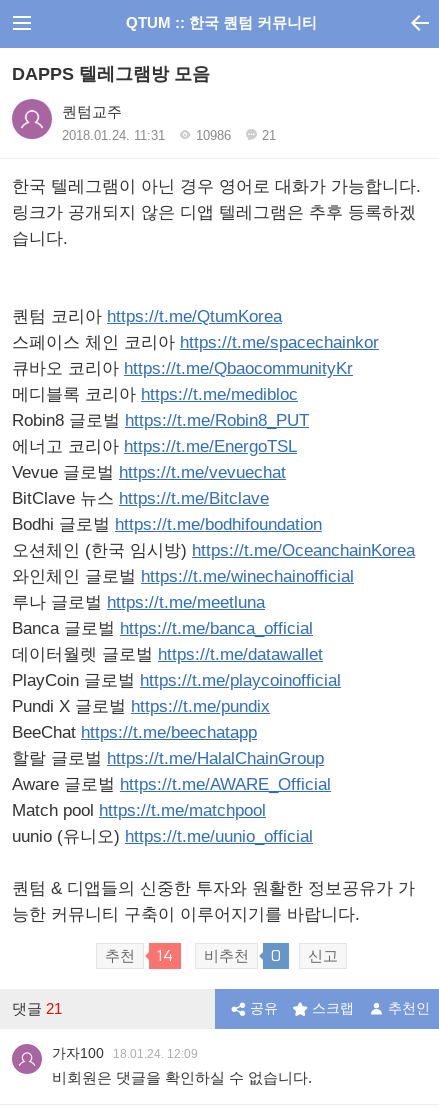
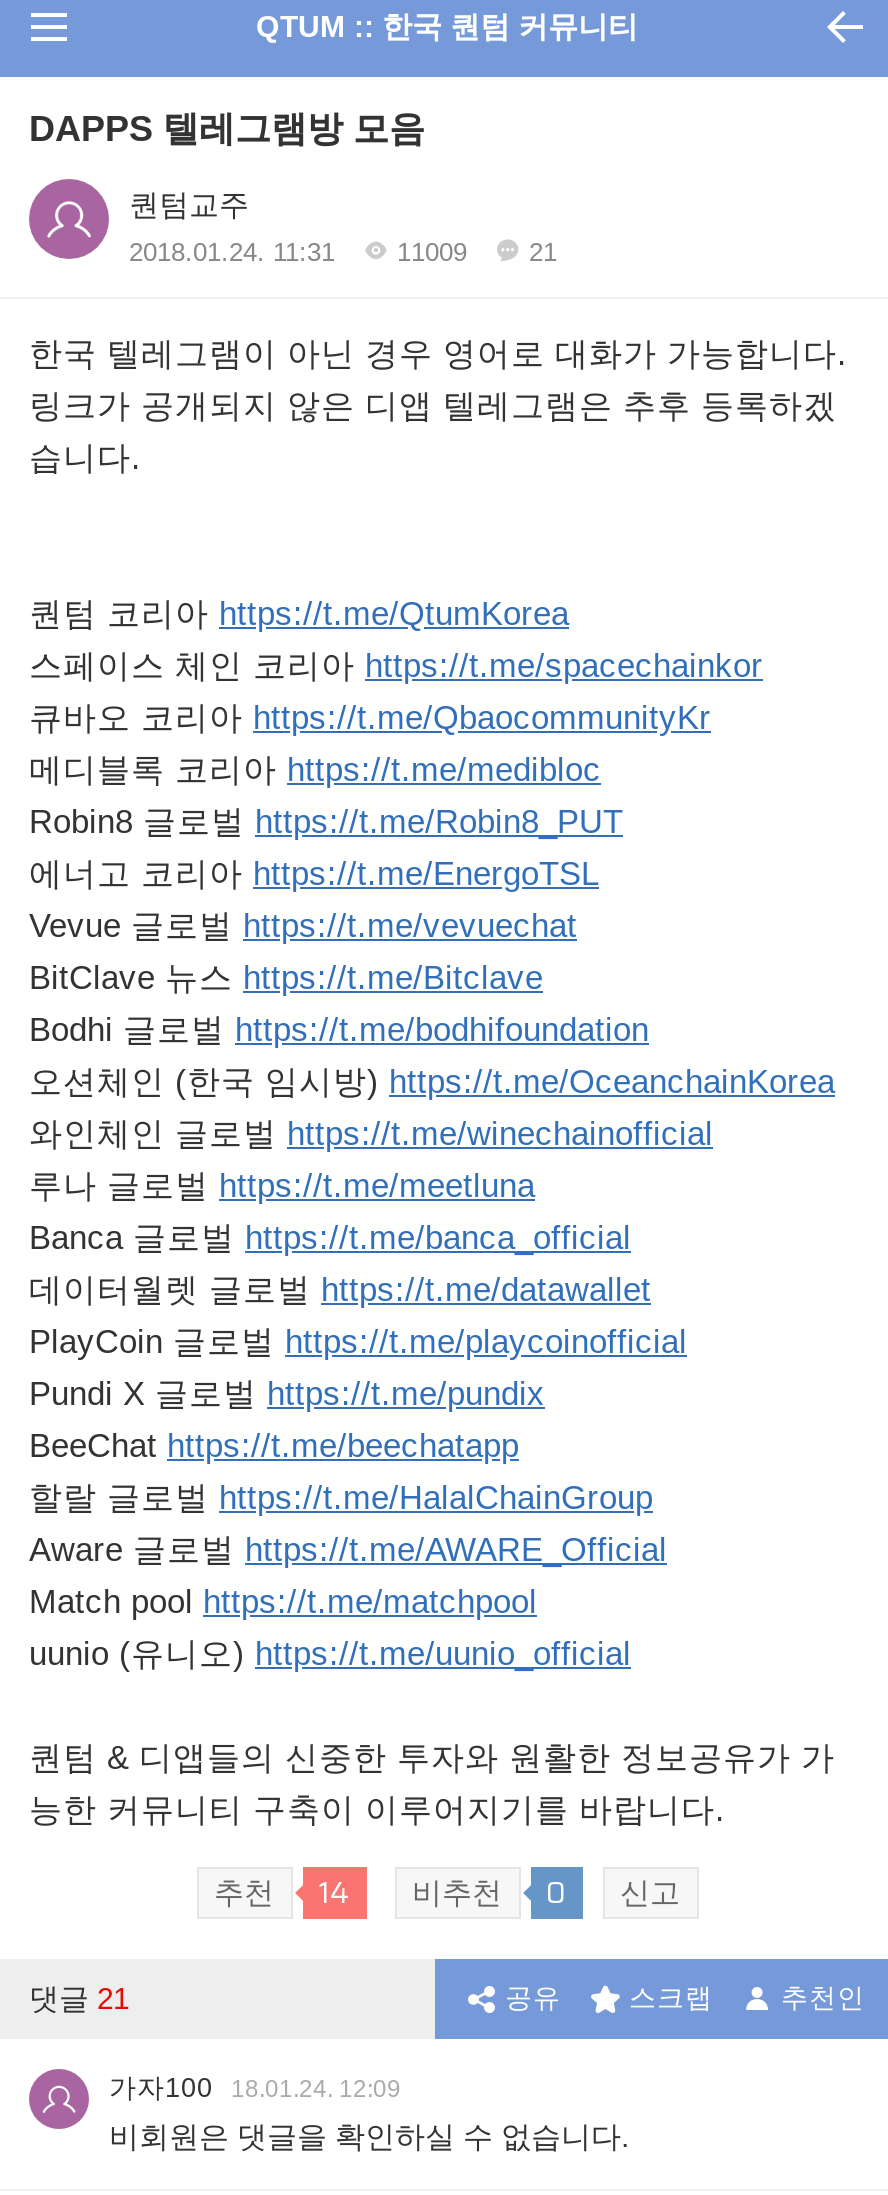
[62,128,276,143] 2018.01.24. 11:31 10986 21 -> [129,237,557,267] 2018.01.24. 11:31 11009 21

